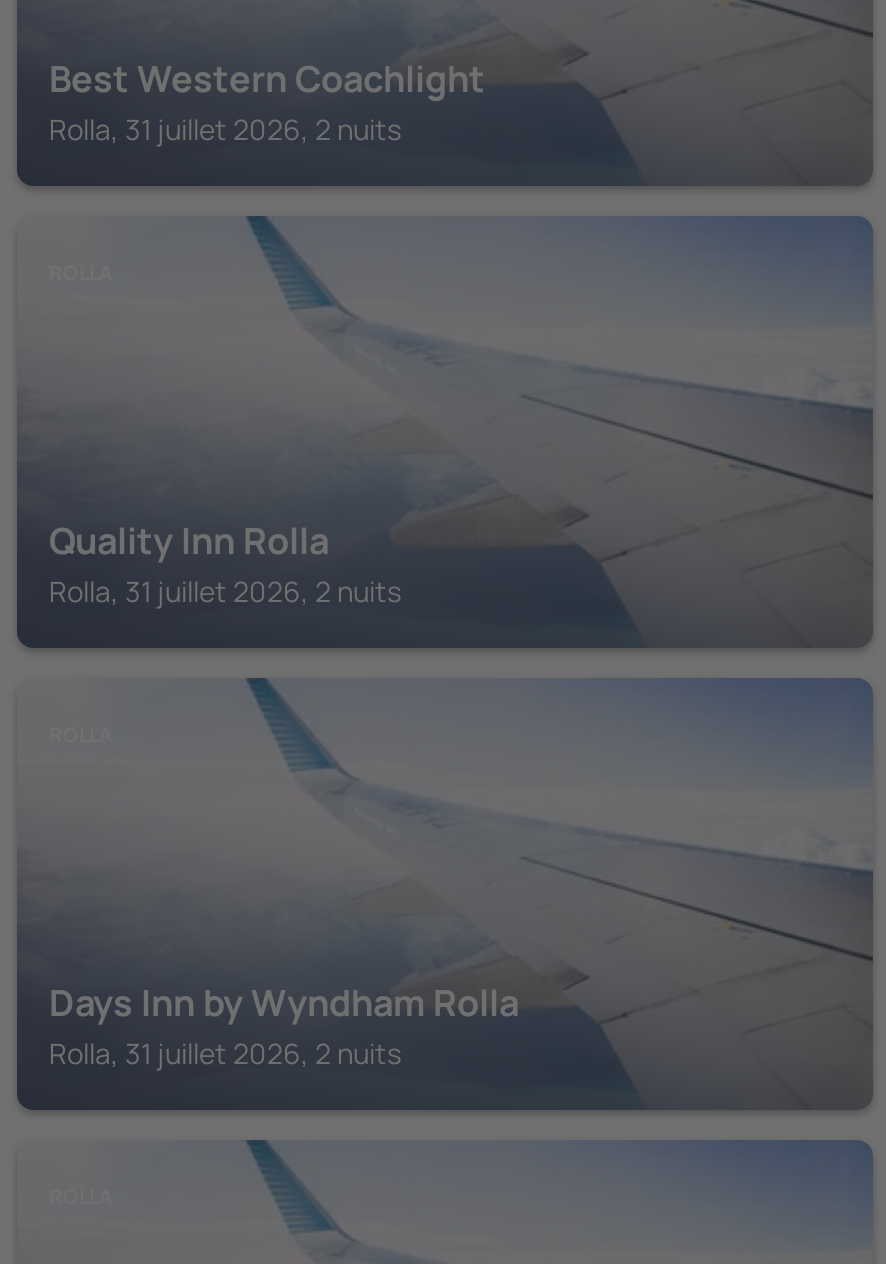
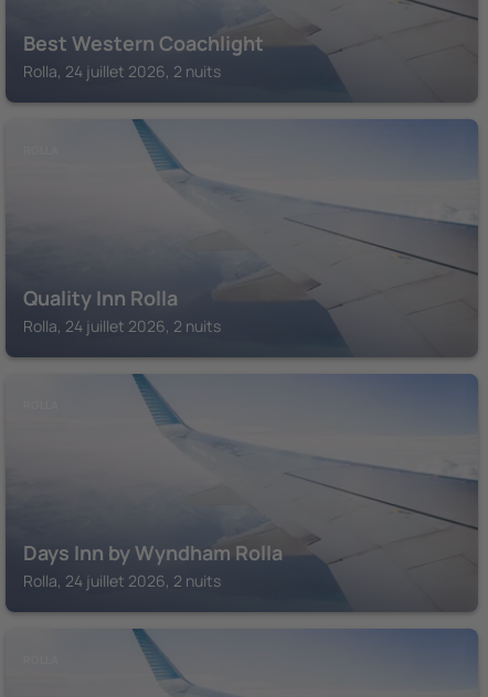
[49,110,401,148] Rolla, 31 juillet 2026, 2 nuits -> [23,61,221,82] Rolla, 24 juillet 2026, 2 nuits
[49,572,401,610] Rolla, 31 juillet 2026, 2 nuits -> [23,315,221,336] Rolla, 24 juillet 2026, 2 nuits
[49,1034,401,1072] Rolla, 31 juillet 2026, 2 nuits -> [23,570,221,591] Rolla, 24 juillet 2026, 2 nuits

